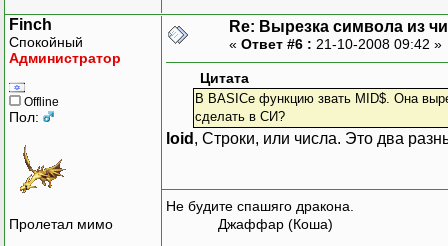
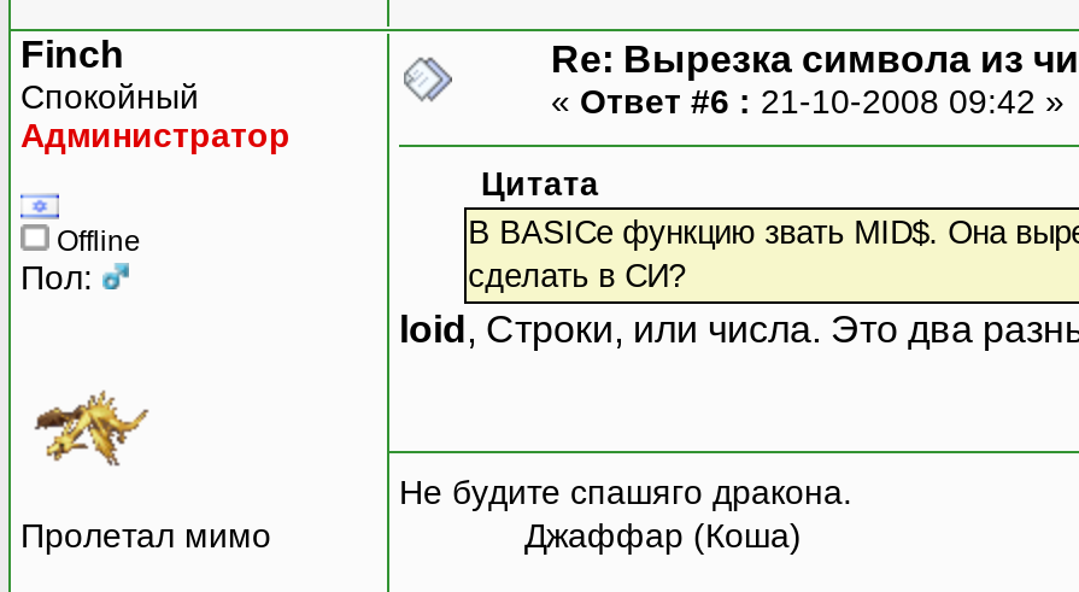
[16,144,67,195] [image] -> [33,347,156,468] [image]

